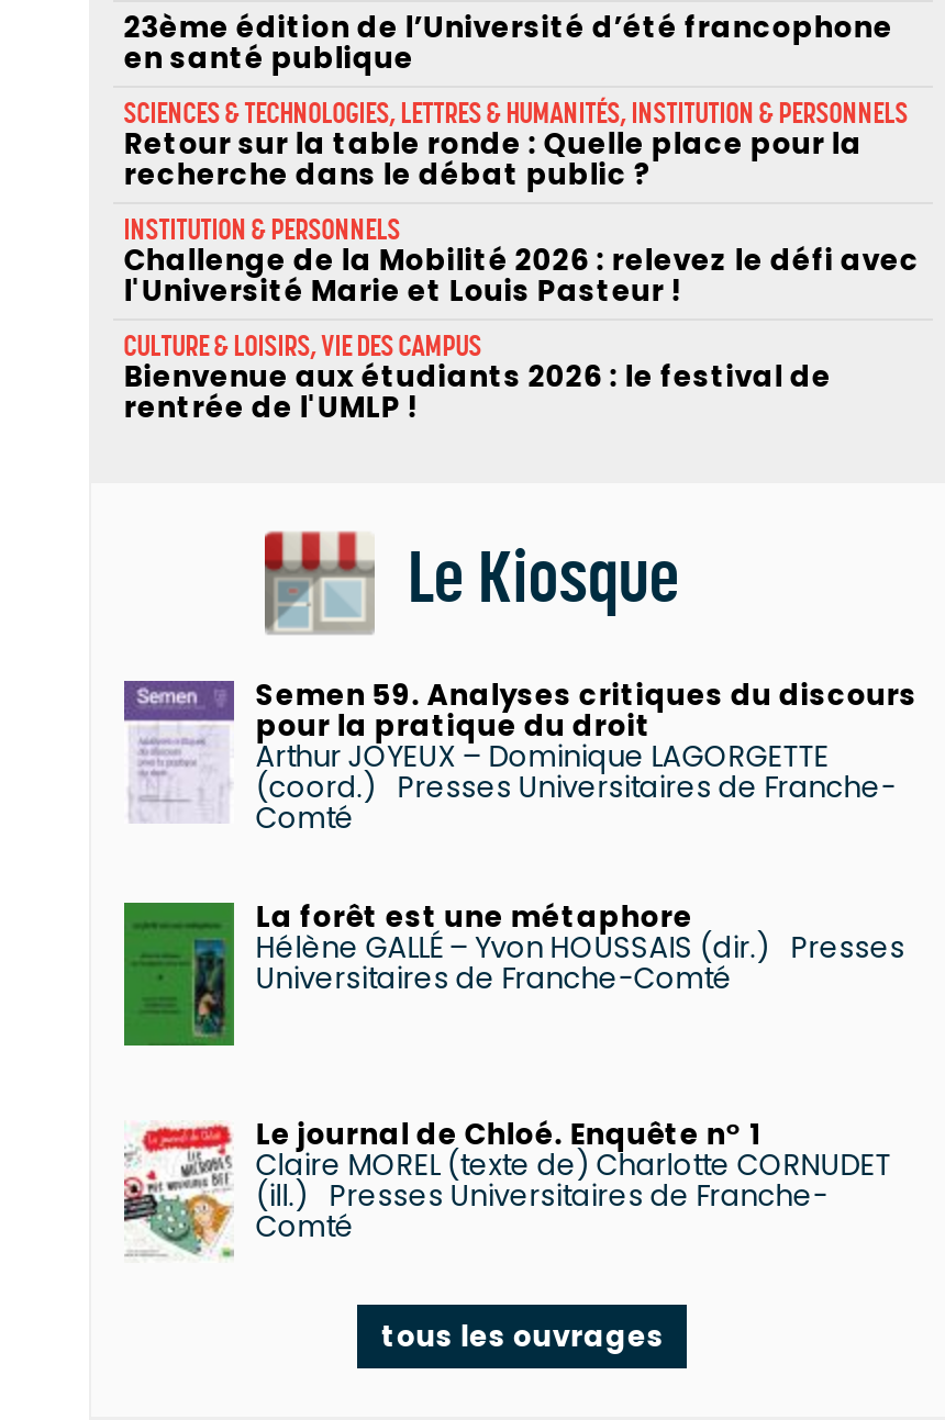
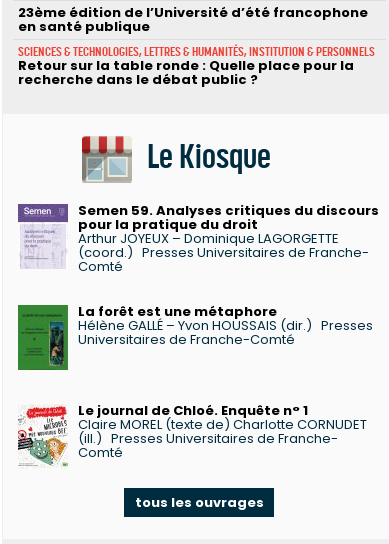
[124,213,919,429] INSTITUTION & PERSONNELS | Challenge de la Mobilité 2026 : relevez le défi avec | l'Université Marie et Louis Pasteur ! | CULTURE & LOISIRS, VIE DES CAMPUS | Bienvenue aux étudiants 2026 : le festival de | rentrée de l'UMLP ! -> none

